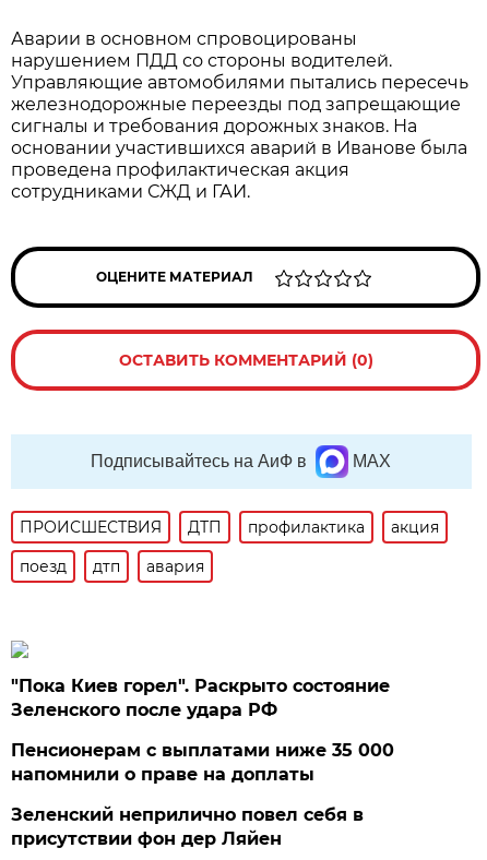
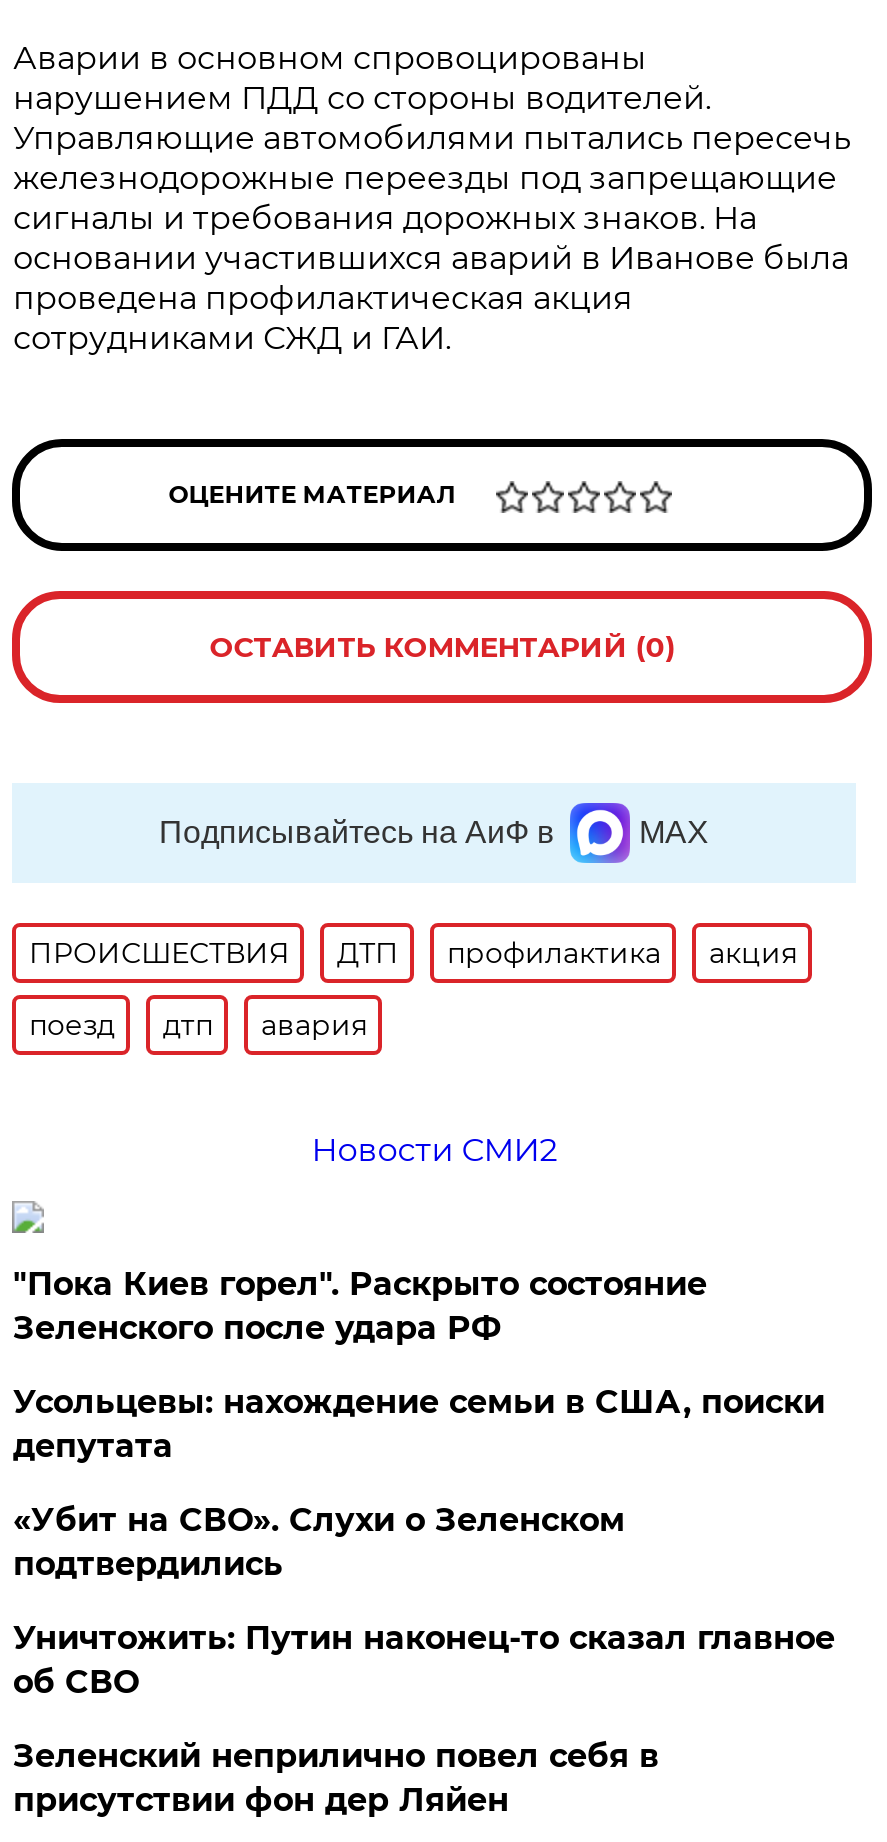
none -> [311,1131,557,1169] Новости СМИ2
[11,740,395,785] Пенсионерам с выплатами ниже 35 000 | напомнили о праве на доплаты -> [13,1383,835,1701] Усольцевы: нахождение семьи в США, поиски | депутата | «Убит на СВО». Слухи о Зеленском | подтвердились | Уничтожить: Путин наконец-то сказал главное | об СВО

